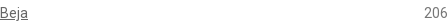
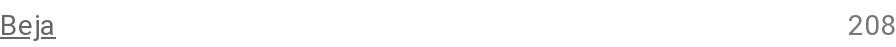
[424,5,448,21] 206 -> [848,9,896,41] 208

